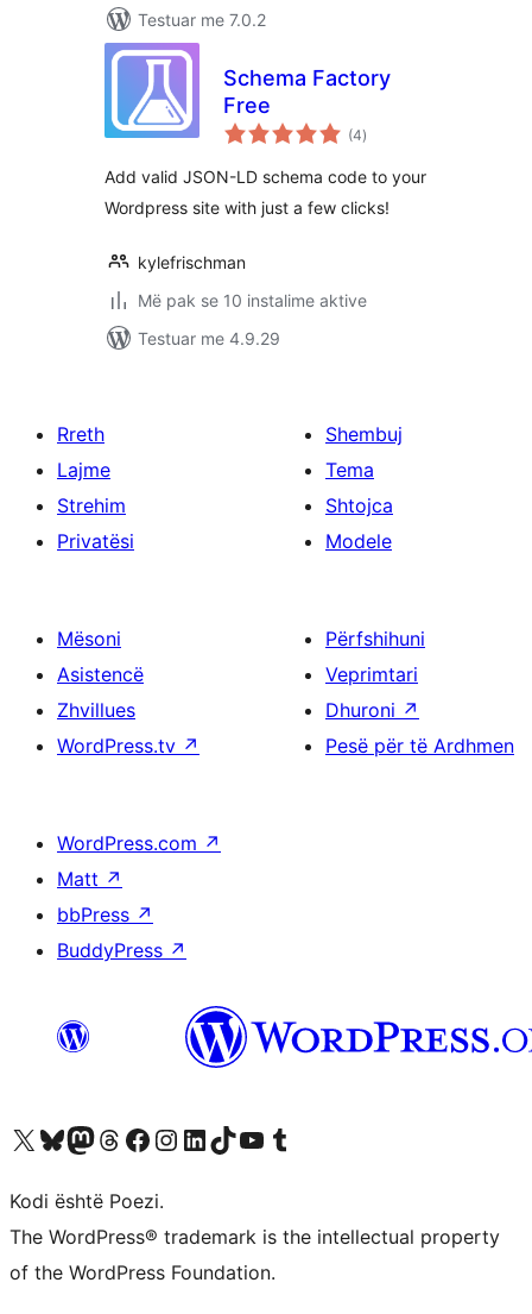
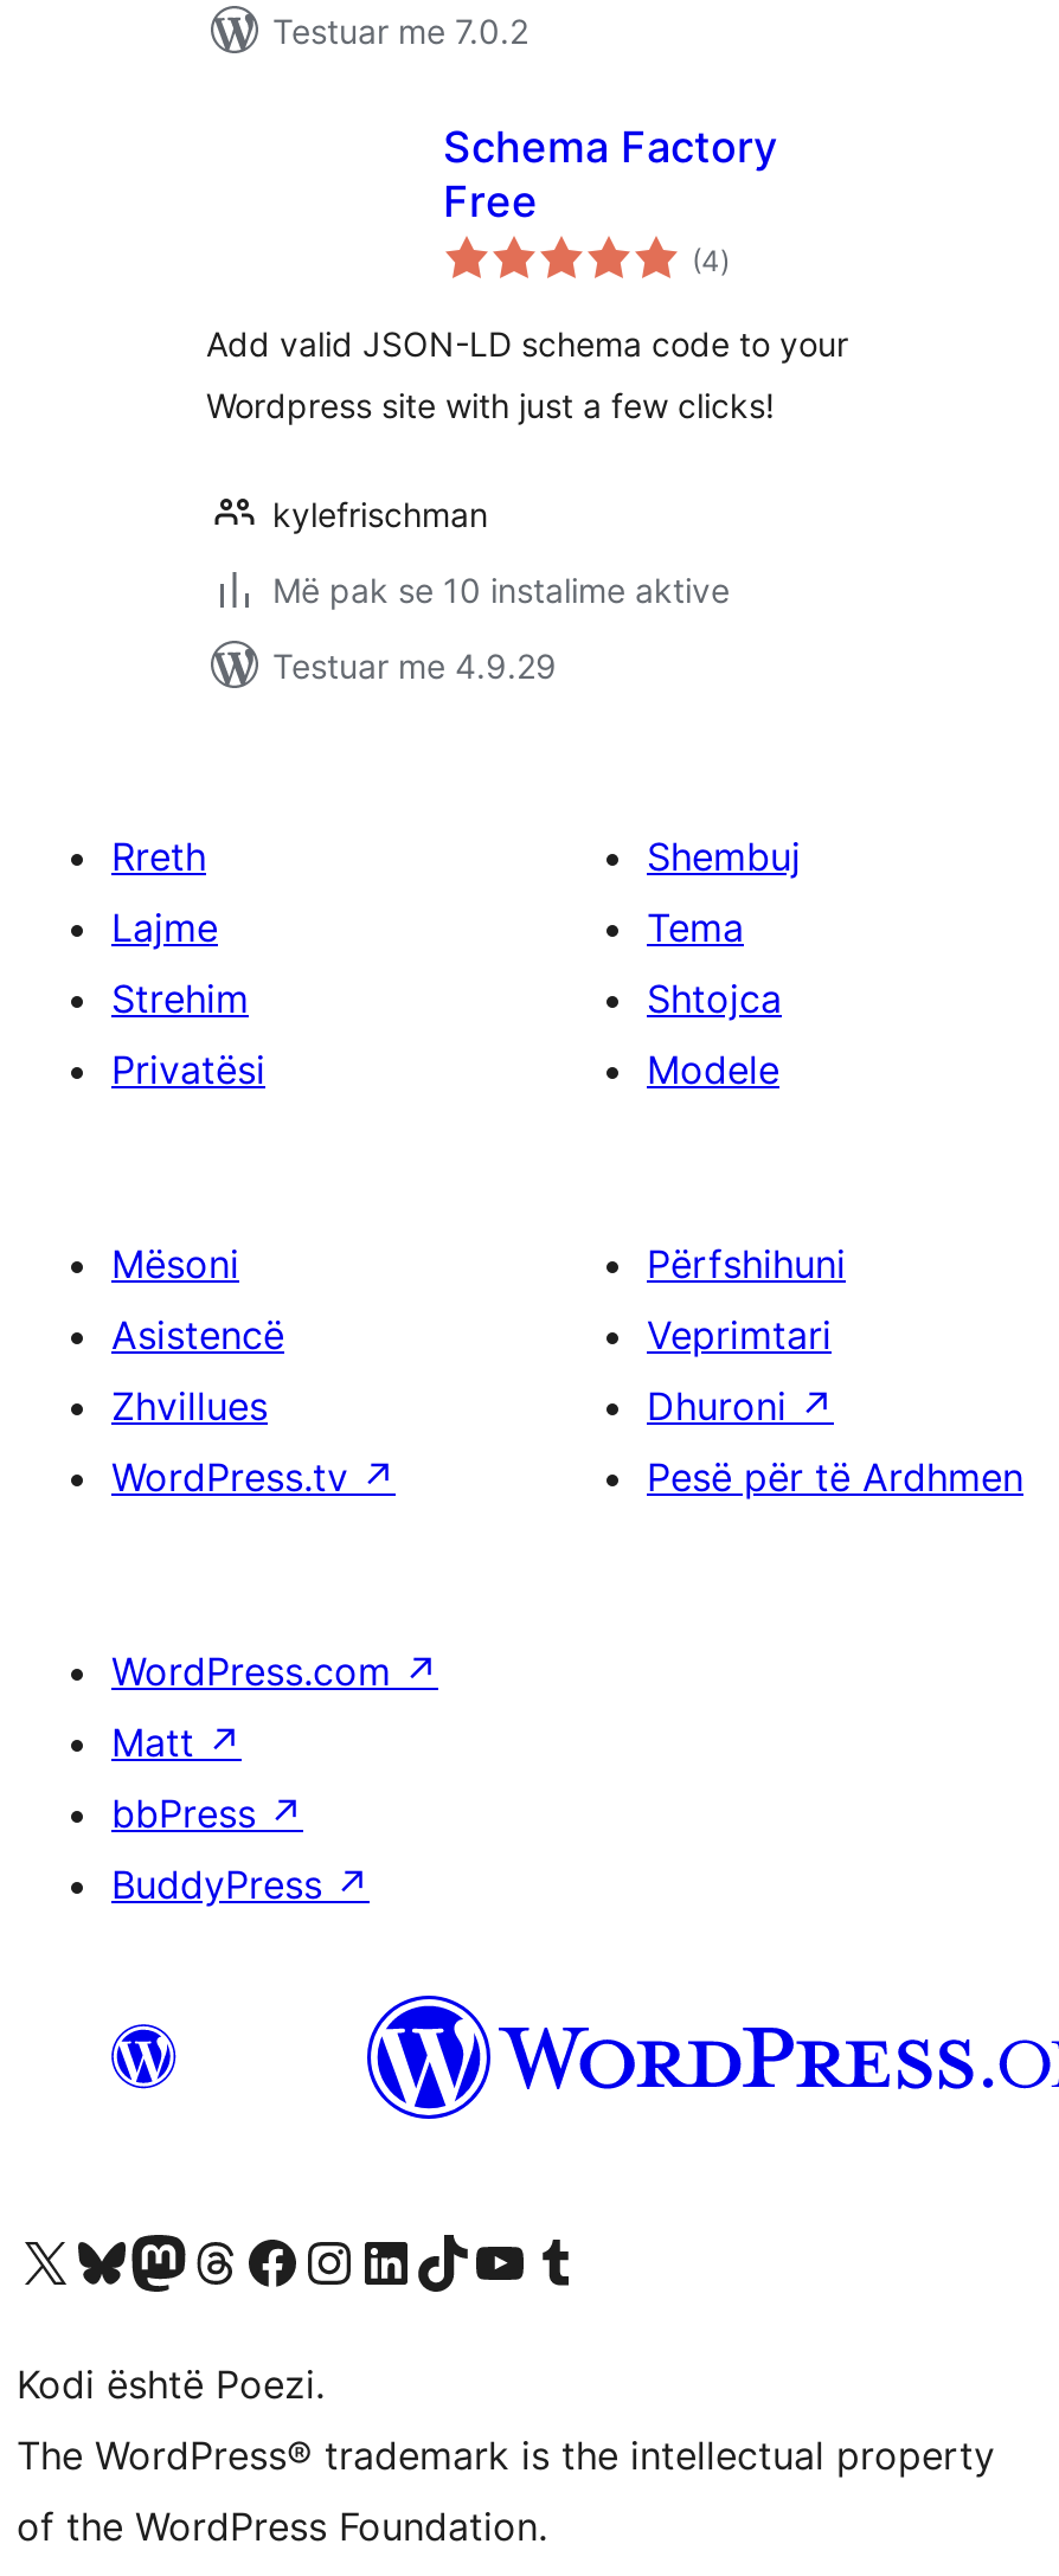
[103,42,201,139] [image] -> none

